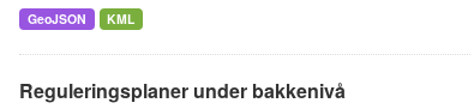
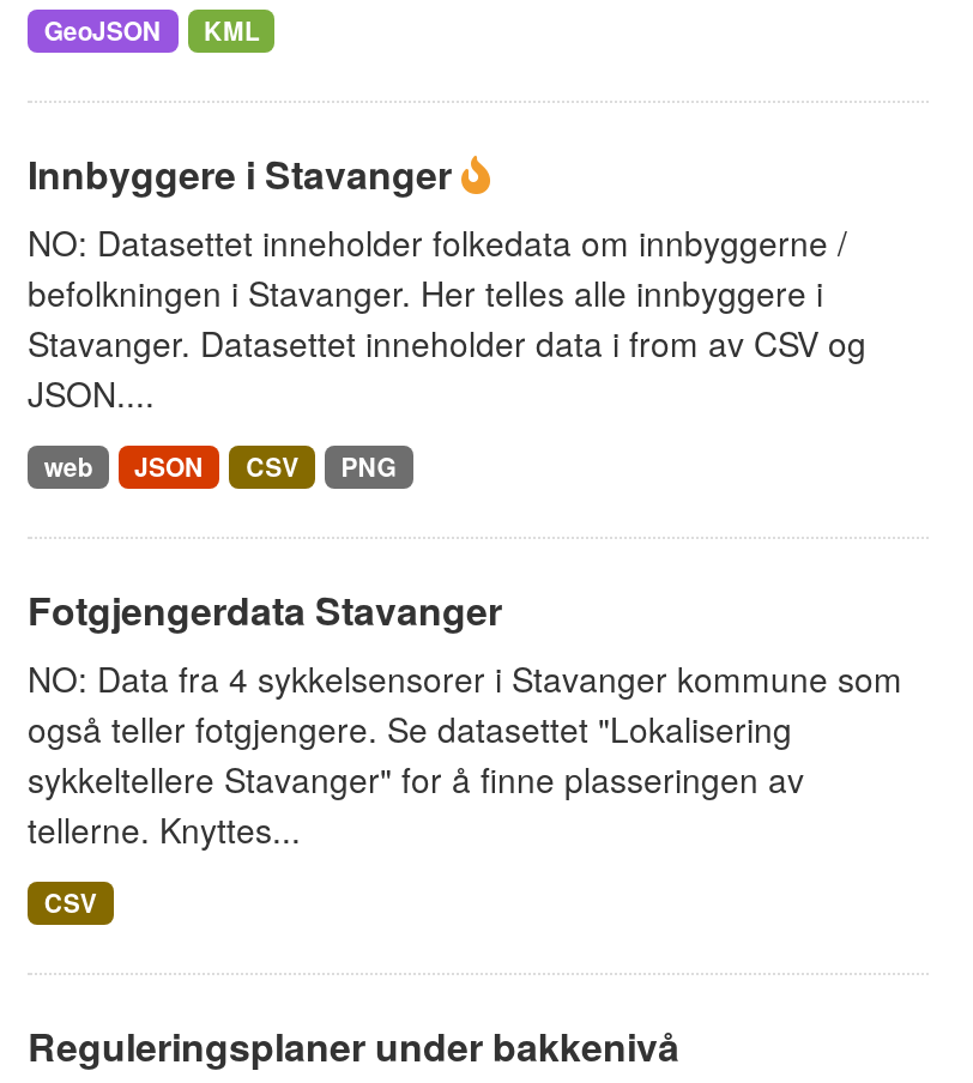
none -> [28,146,902,920] Innbyggere i Stavanger | NO: Datasettet inneholder folkedata om innbyggerne / | befolkningen i Stavanger. Her telles alle innbyggere i | Stavanger. Datasettet inneholder data i from av CSV og | JSON.... | web | JSON | CSV | PNG | Fotgjengerdata Stavanger | NO: Data fra 4 sykkelsensorer i Stavanger kommune som | også teller fotgjengere. Se datasettet "Lokalisering | sykkeltellere Stavanger" for å finne plasseringen av | tellerne. Knyttes... | CSV

